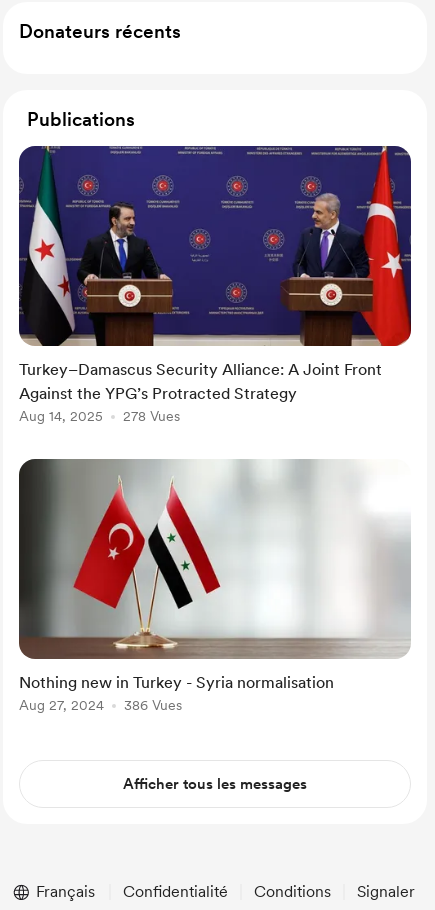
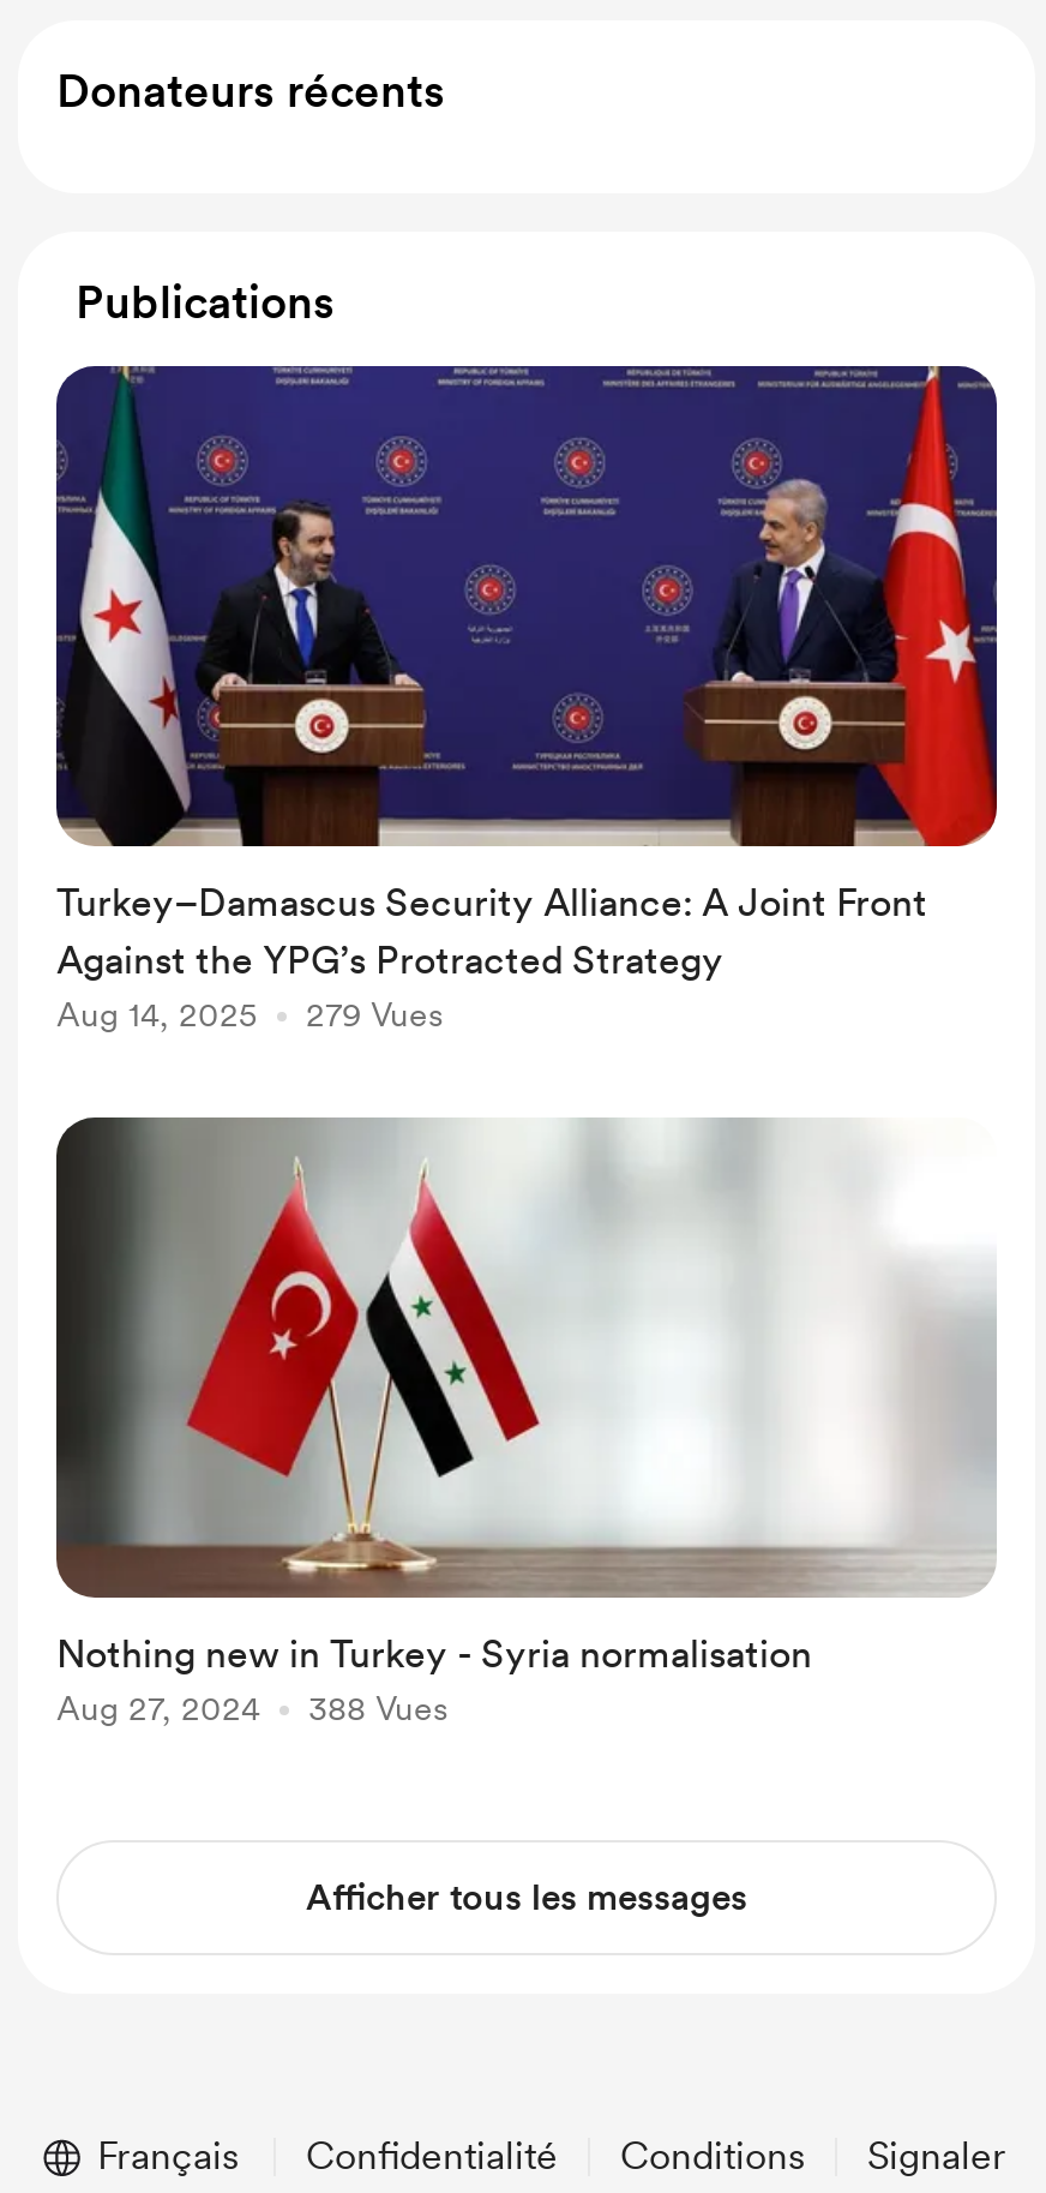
[19,408,180,424] Aug 14, 2025 278 Vues -> [56,995,443,1033] Aug 14, 2025 279 Vues
[19,697,182,713] Aug 27, 2024 386 Vues -> [56,1689,447,1727] Aug 27, 2024 388 Vues

